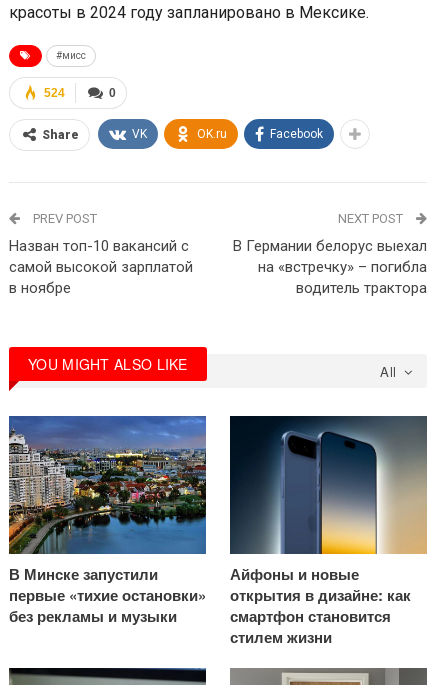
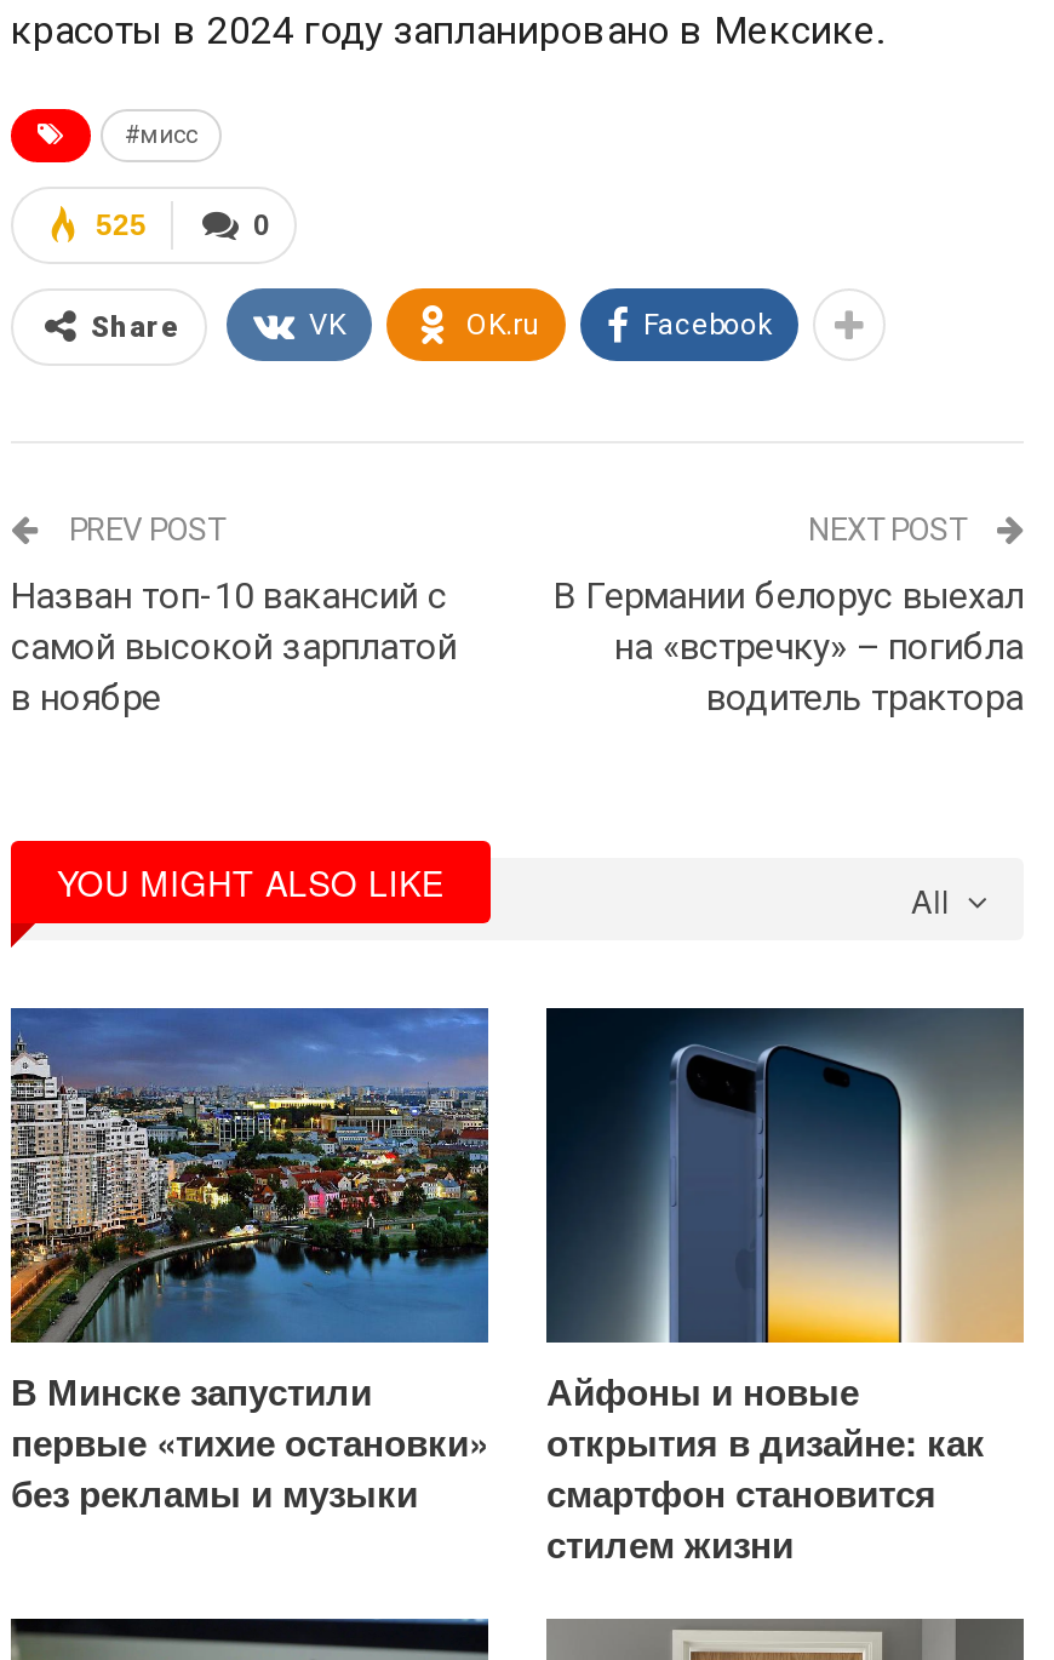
[44,86,65,100] 524 -> [96,209,147,243] 525

